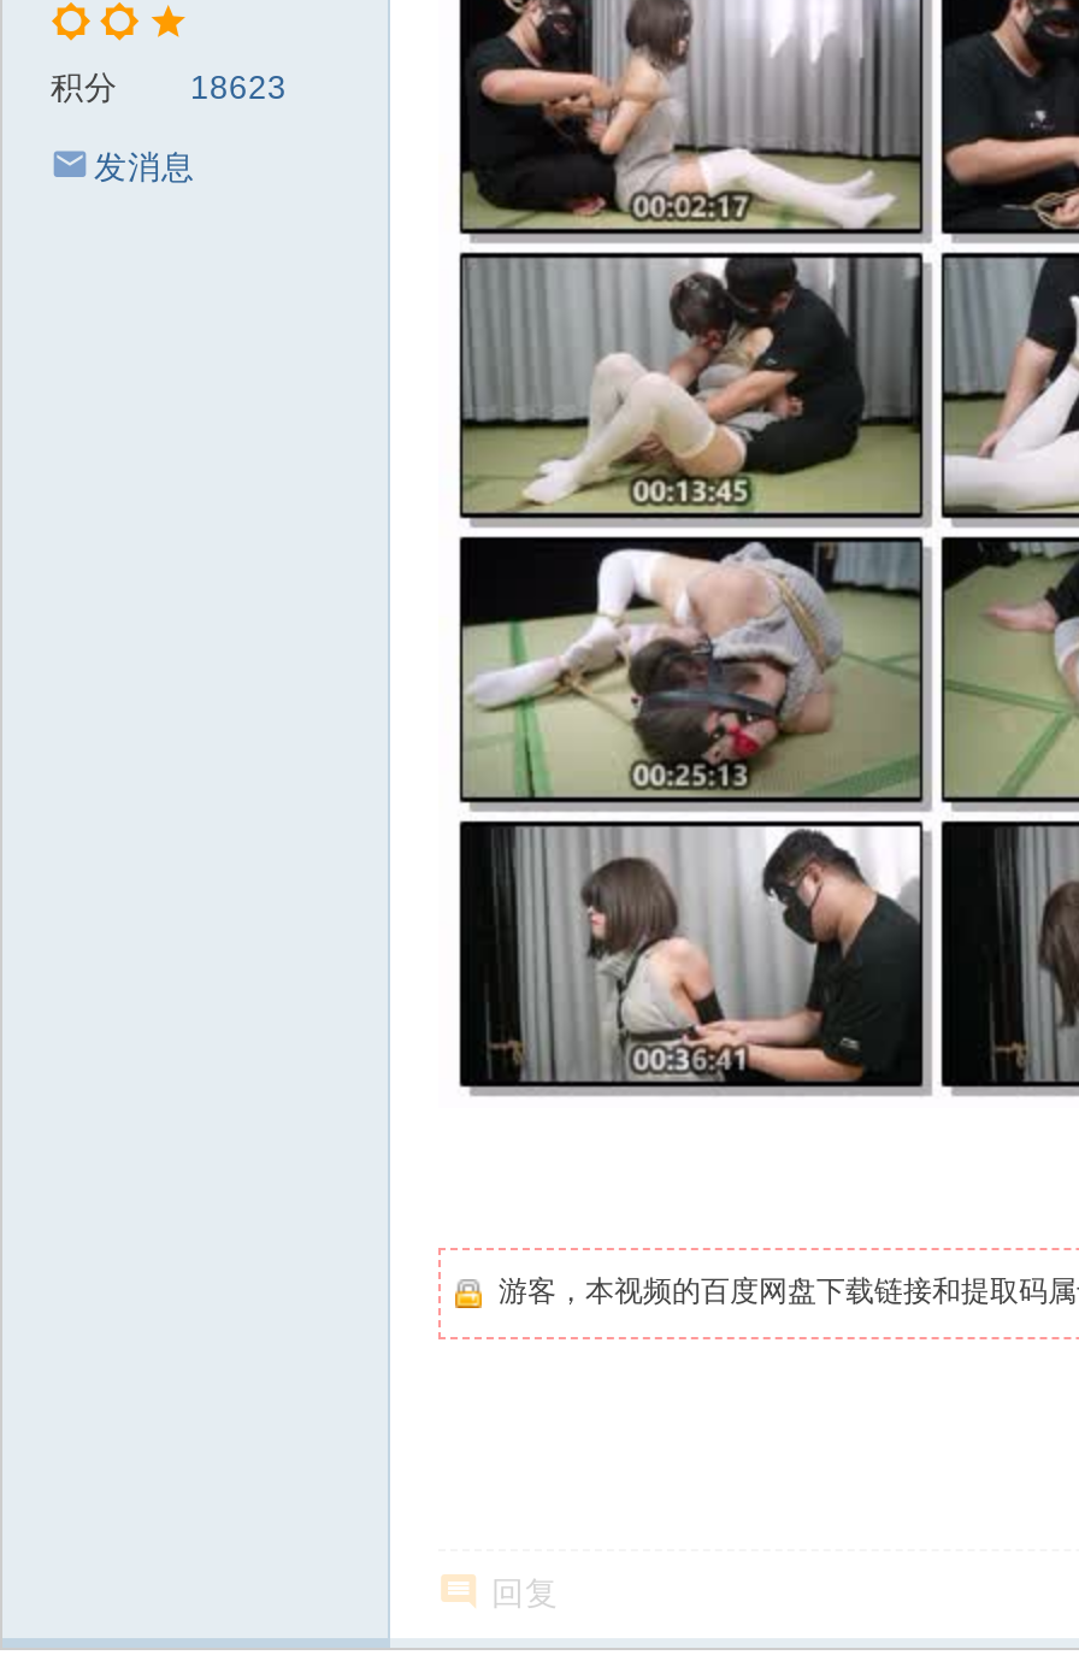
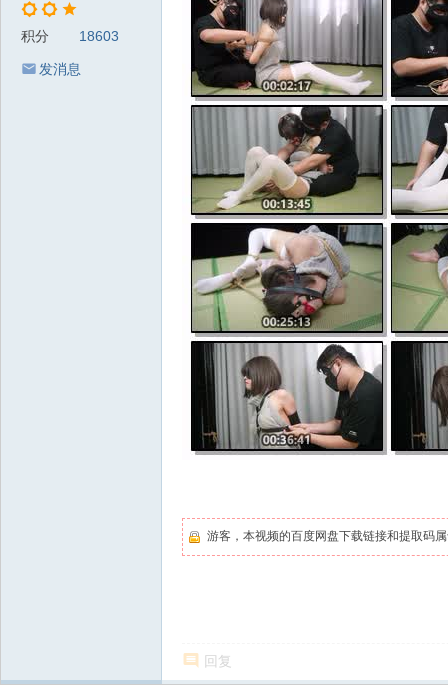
[51,70,287,106] 积分 18623 -> [21,29,119,44] 积分 18603

